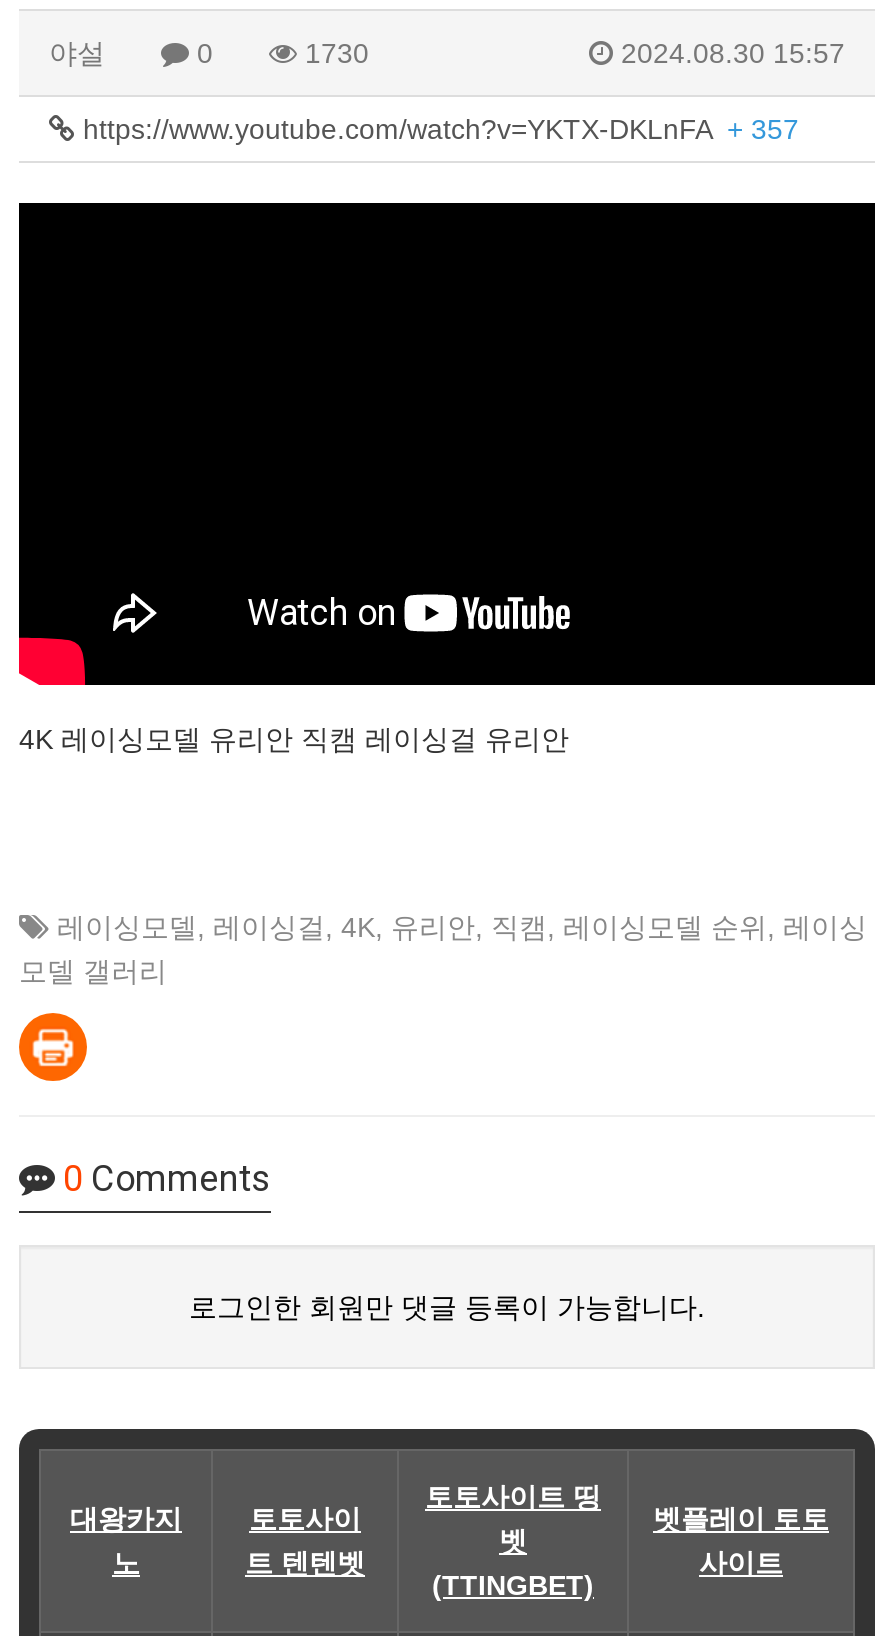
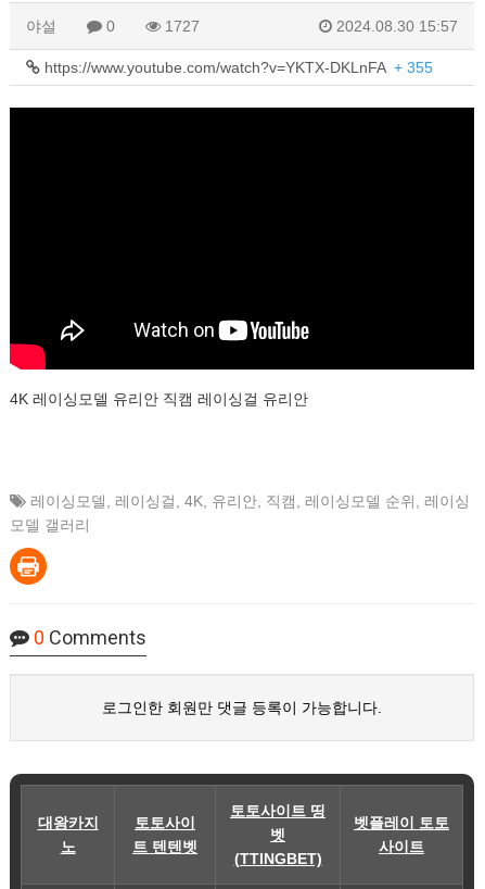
[297,37,369,69] 1730 -> [161,17,200,35] 1727
[75,113,799,145] https://www.youtube.com/watch?v=YKTX-DKLnFA + 357 -> [40,58,433,76] https://www.youtube.com/watch?v=YKTX-DKLnFA + 355

